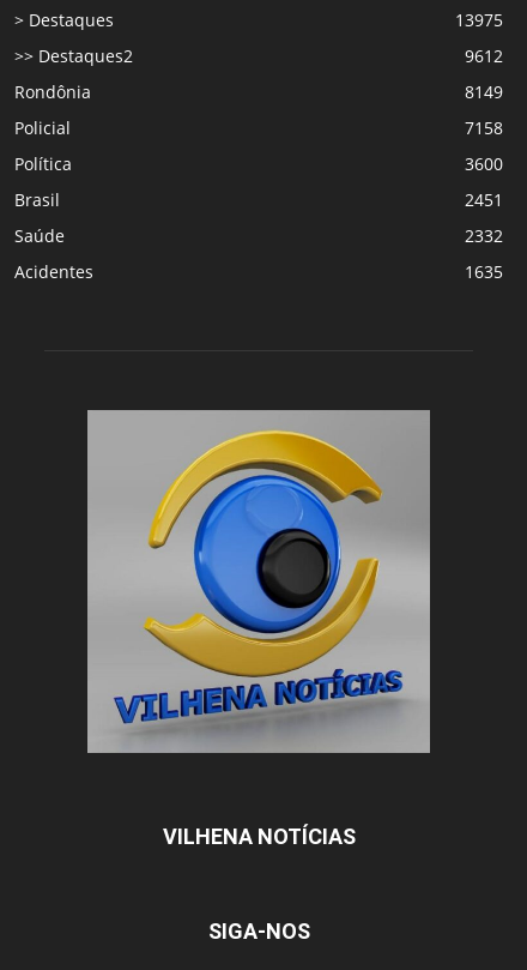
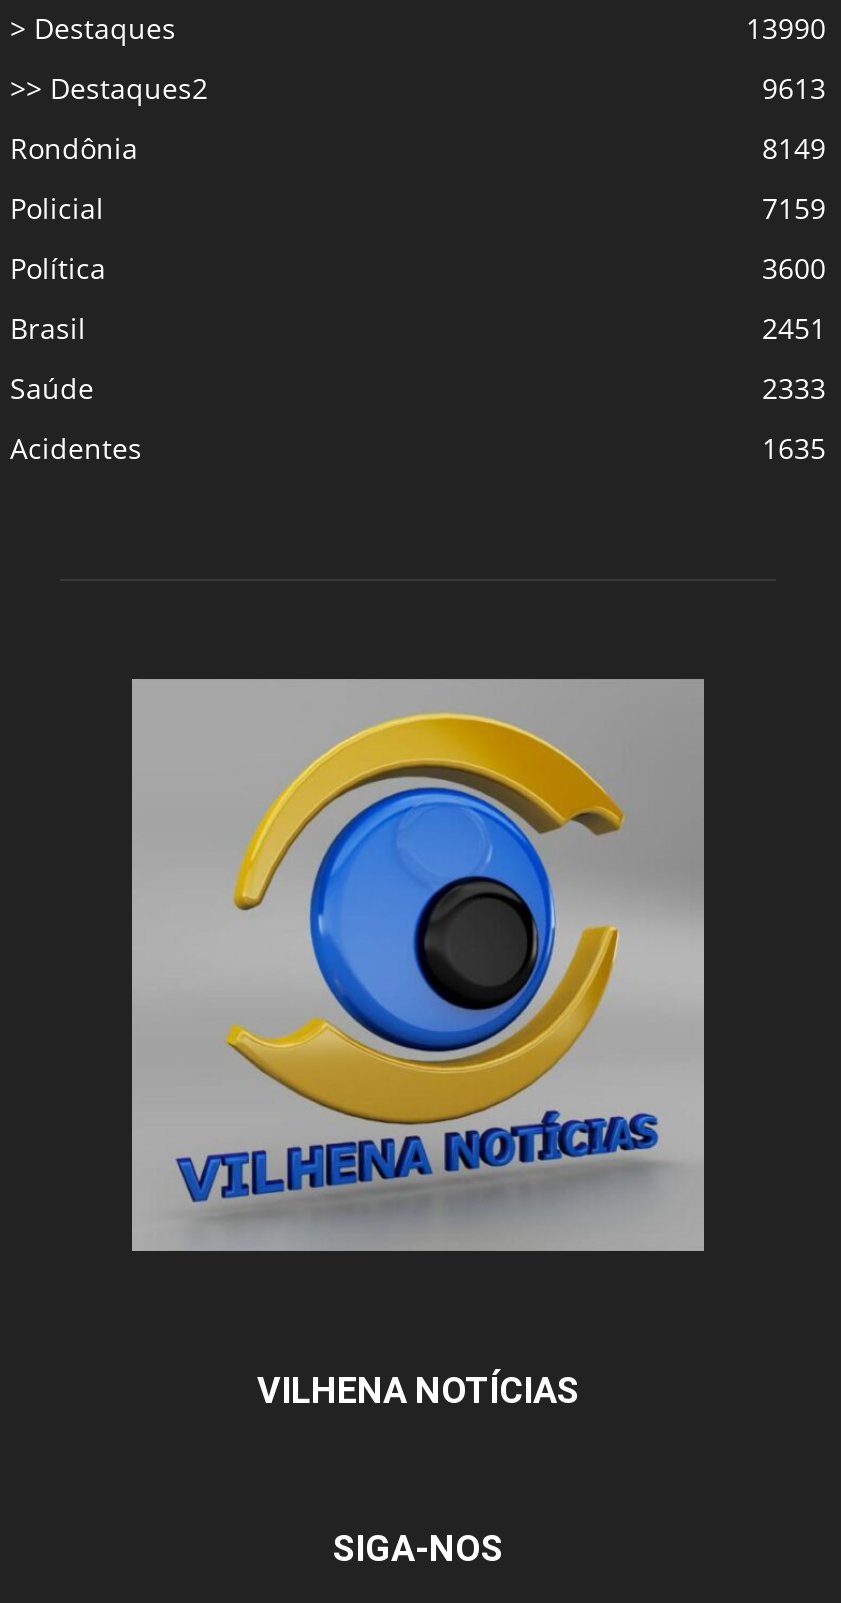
[455,9,503,31] 13975 -> [746,9,826,47] 13990
[465,45,503,67] 9612 -> [762,69,826,107] 9613
[465,117,503,139] 7158 -> [762,189,826,227] 7159
[465,224,503,247] 2332 -> [762,369,826,407] 2333

